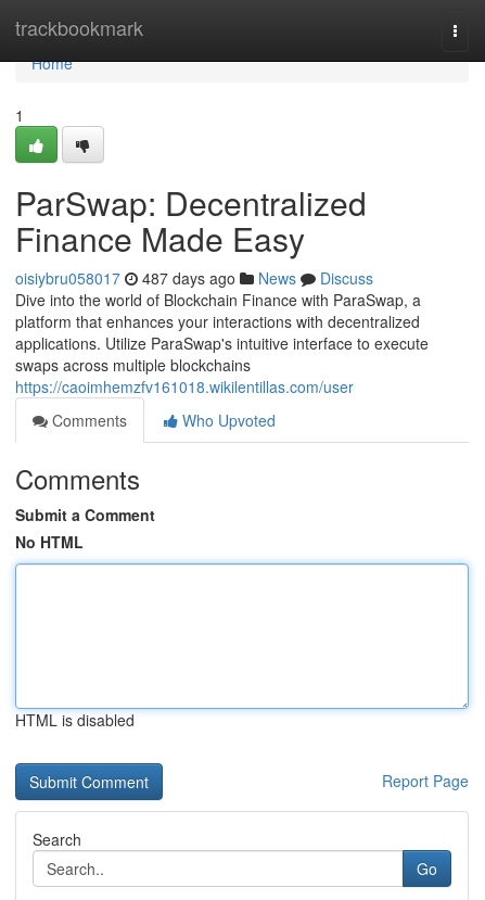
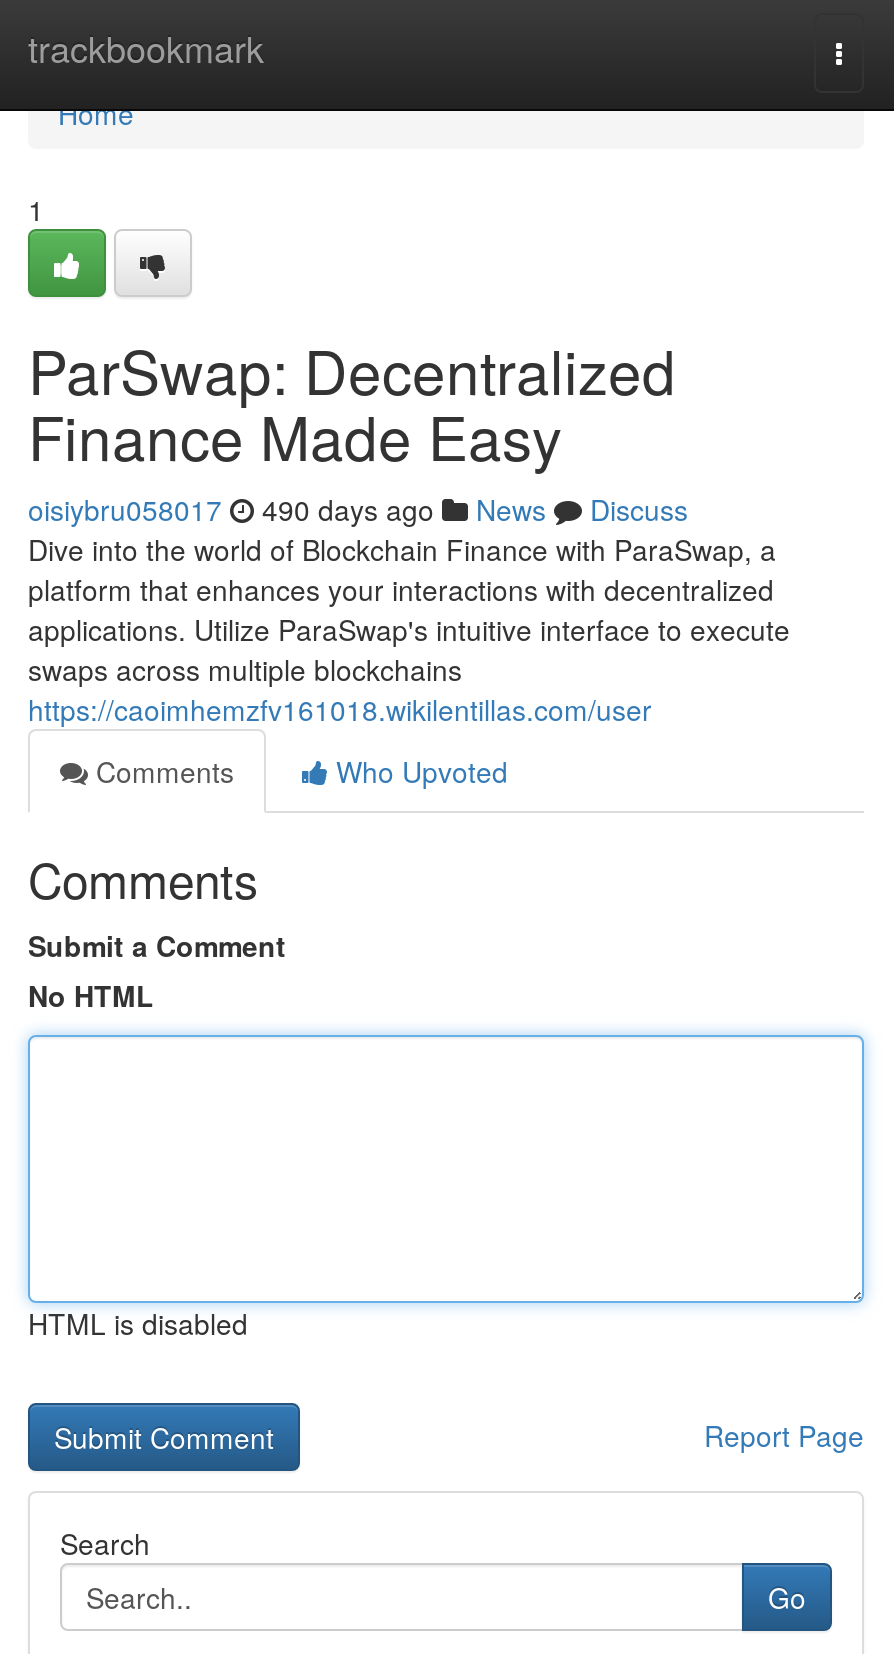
[15,267,373,289] oisiybru058017 487 days ago News Discuss -> [28,489,688,529] oisiybru058017 490 days ago News Discuss

